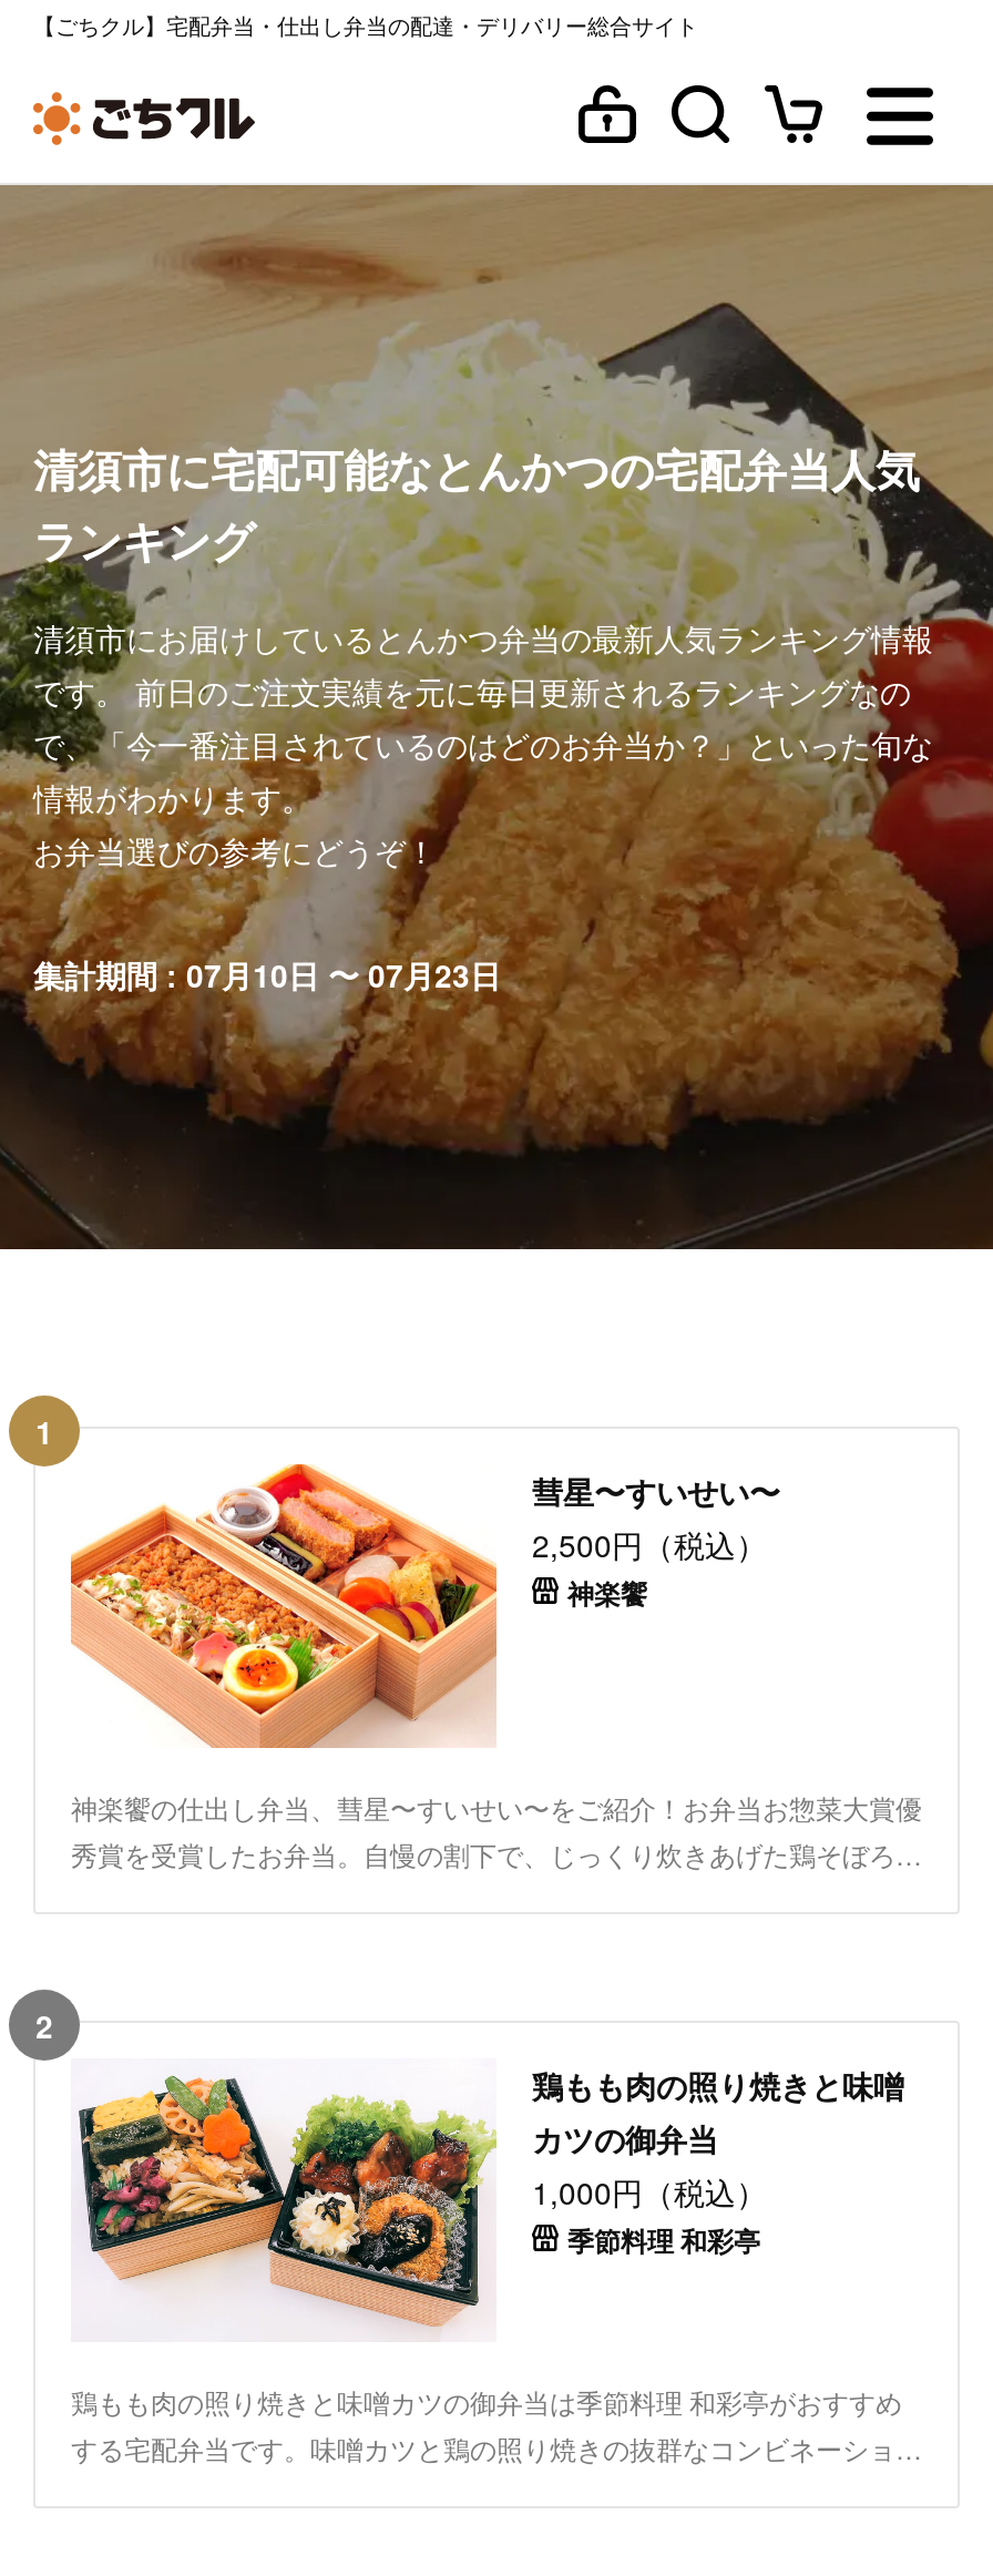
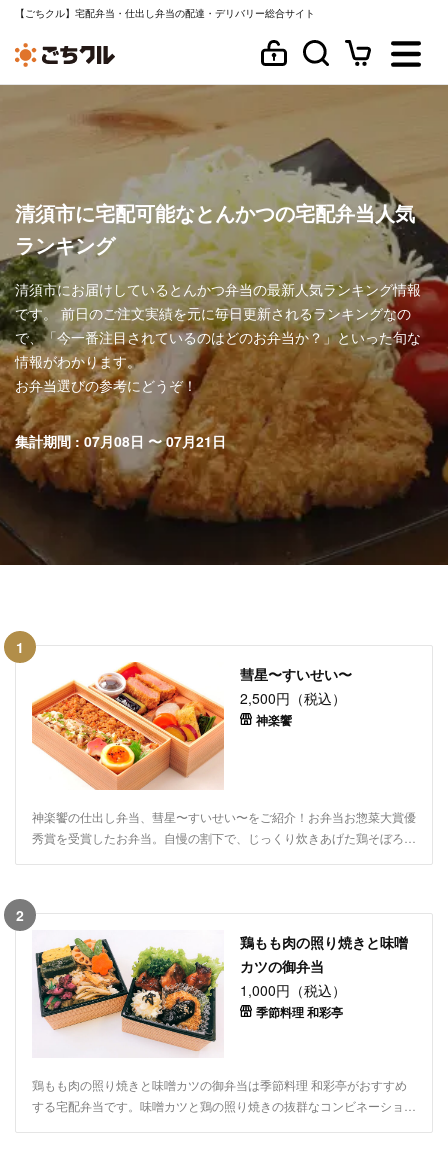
[33,952,501,996] 集計期間 : 07月10日 〜 07月23日 -> [15,431,226,451] 集計期間 : 07月08日 〜 07月21日

